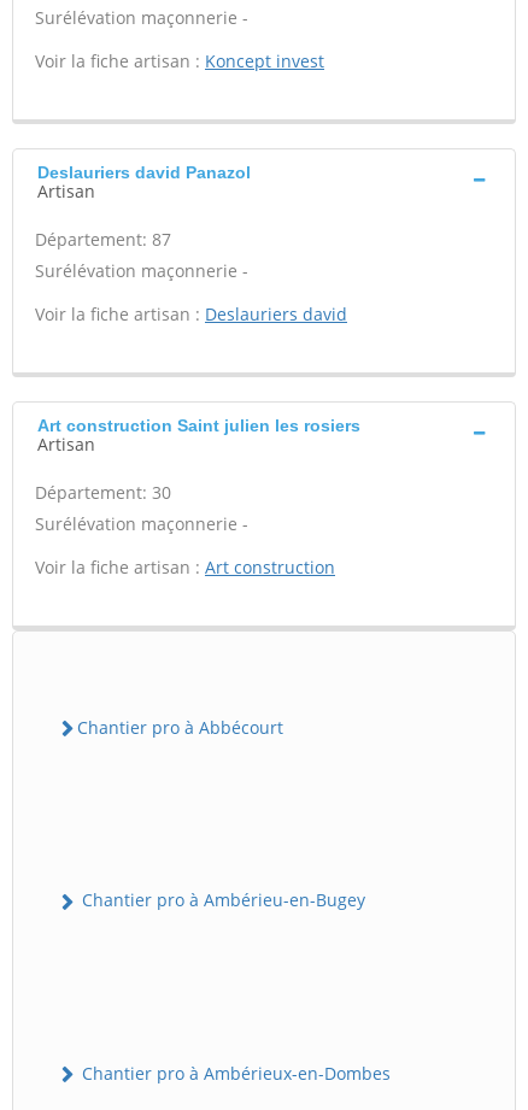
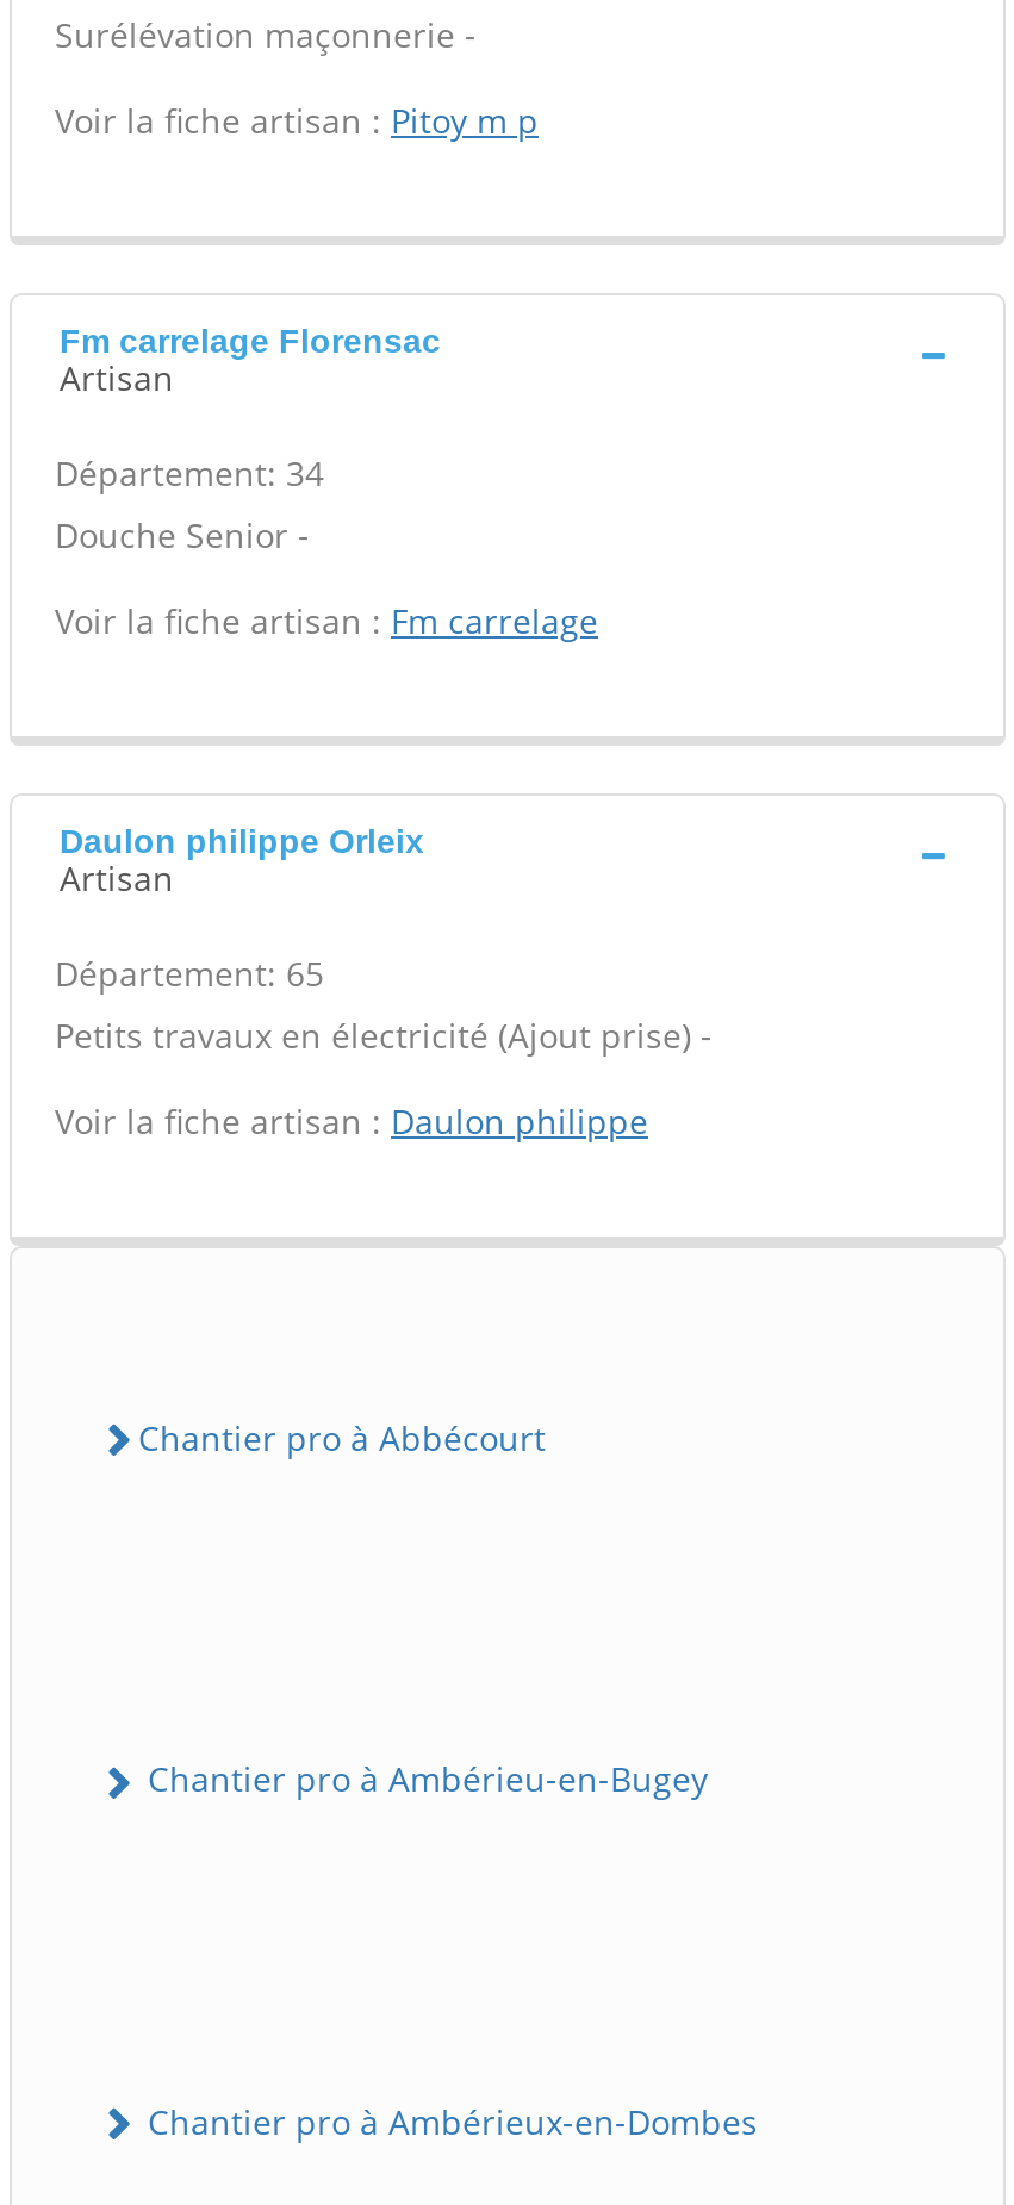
[35,49,324,72] Voir la fiche artisan : Koncept invest -> [55,98,539,143] Voir la fiche artisan : Pitoy m p
[37,163,251,182] Deslauriers david Panazol -> [60,322,441,360] Fm carrelage Florensac
[35,228,248,282] Département: 87 | Surélévation maçonnerie - -> [55,450,324,558] Département: 34 | Douche Senior -
[35,303,347,325] Voir la fiche artisan : Deslauriers david -> [55,598,598,643] Voir la fiche artisan : Fm carrelage
[37,416,360,435] Art construction Saint julien les rosiers -> [60,822,424,860] Daulon philippe Orleix
[35,481,248,535] Département: 30 | Surélévation maçonnerie - -> [55,951,713,1058] Département: 65 | Petits travaux en électricité (Ajout prise) -
[35,556,335,579] Voir la fiche artisan : Art construction -> [55,1098,648,1144] Voir la fiche artisan : Daulon philippe

